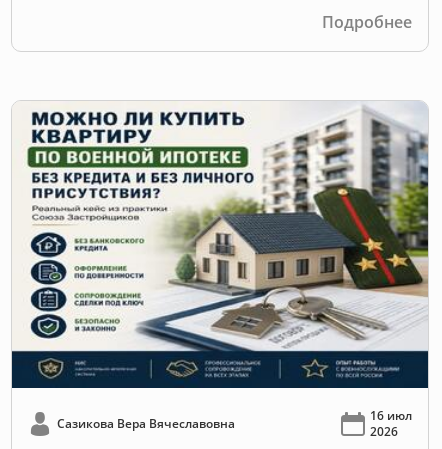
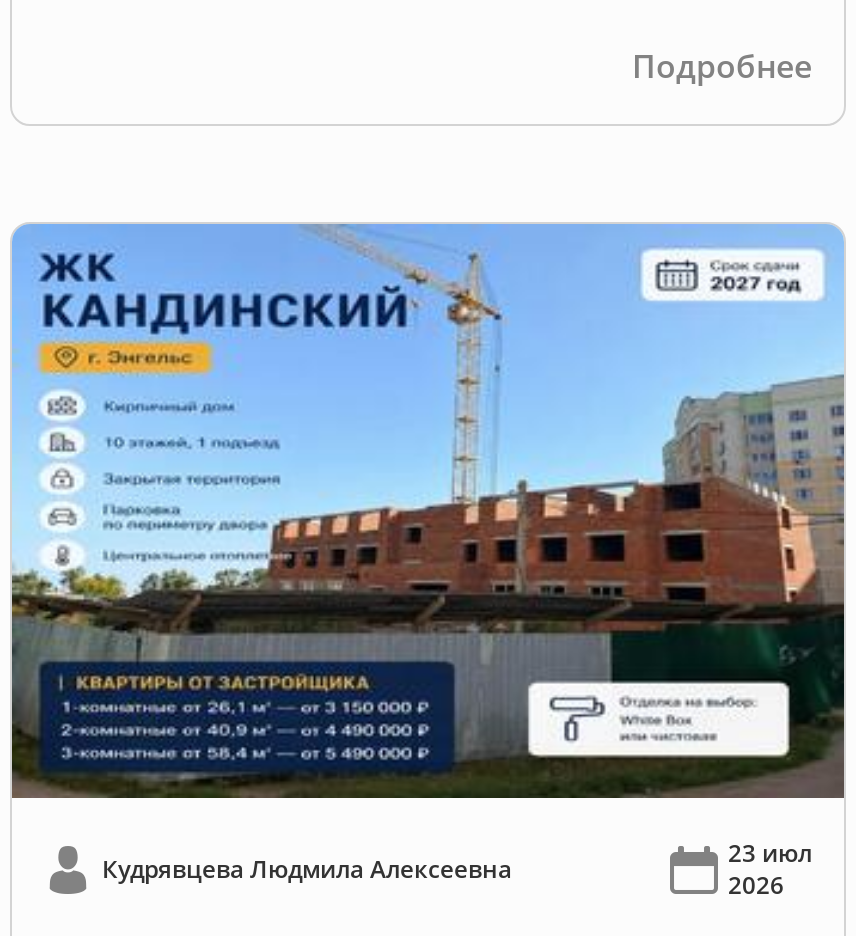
[11,101,429,432] [image] | Сазикова Вера Вячеславовна | 16 июл -> [10,222,846,886] [image] | Кудрявцева Людмила Алексеевна | 23 июл

